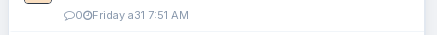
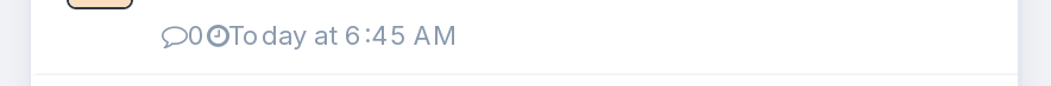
[75,8,189,22] 0 Friday a31 7:51 AM -> [188,19,457,52] 0 Today at 6:45 AM

